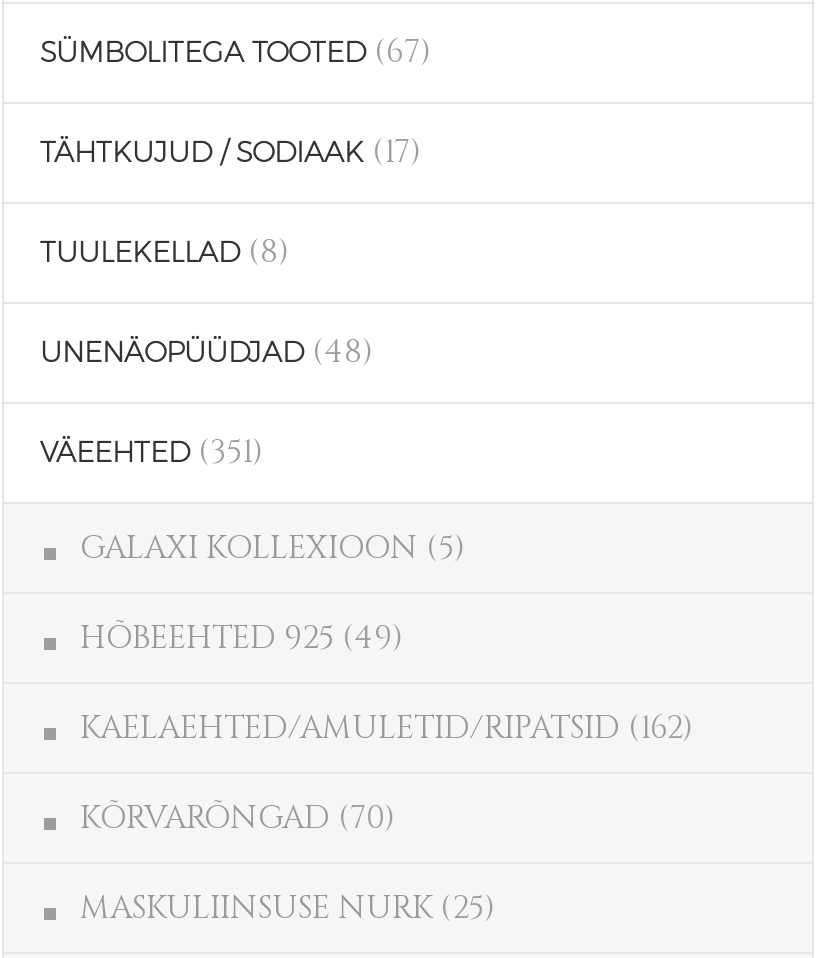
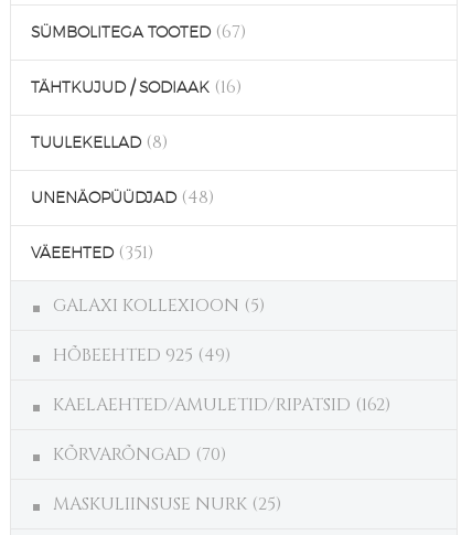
[40,130,420,174] TÄHTKUJUD / SODIAAK (17) -> [31,75,242,99] TÄHTKUJUD / SODIAAK (16)

